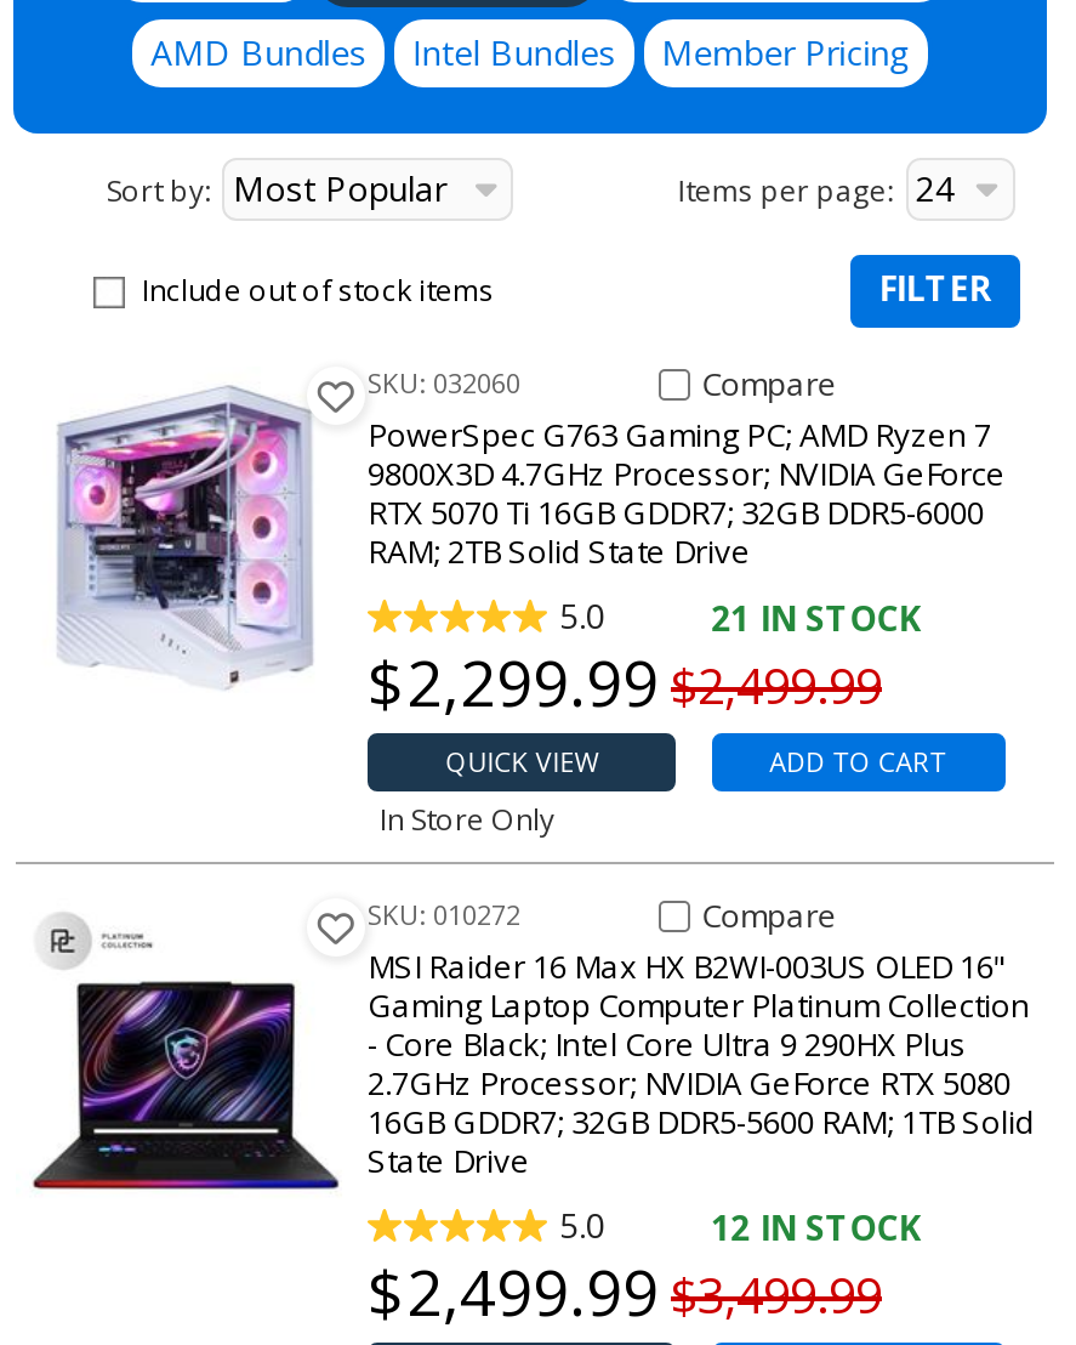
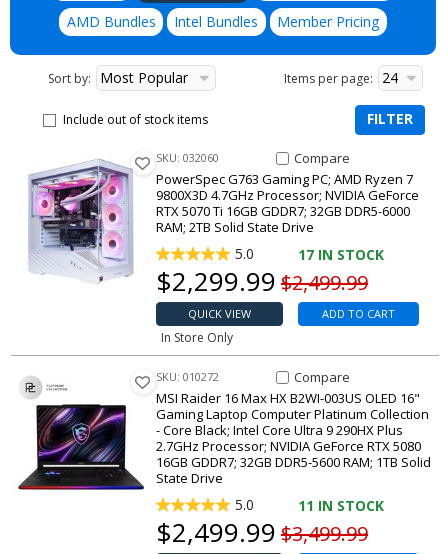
[711,595,920,641] 21 IN STOCK -> [298,245,384,264] 17 IN STOCK
[711,1204,920,1250] 12 IN STOCK -> [298,496,384,515] 11 IN STOCK

